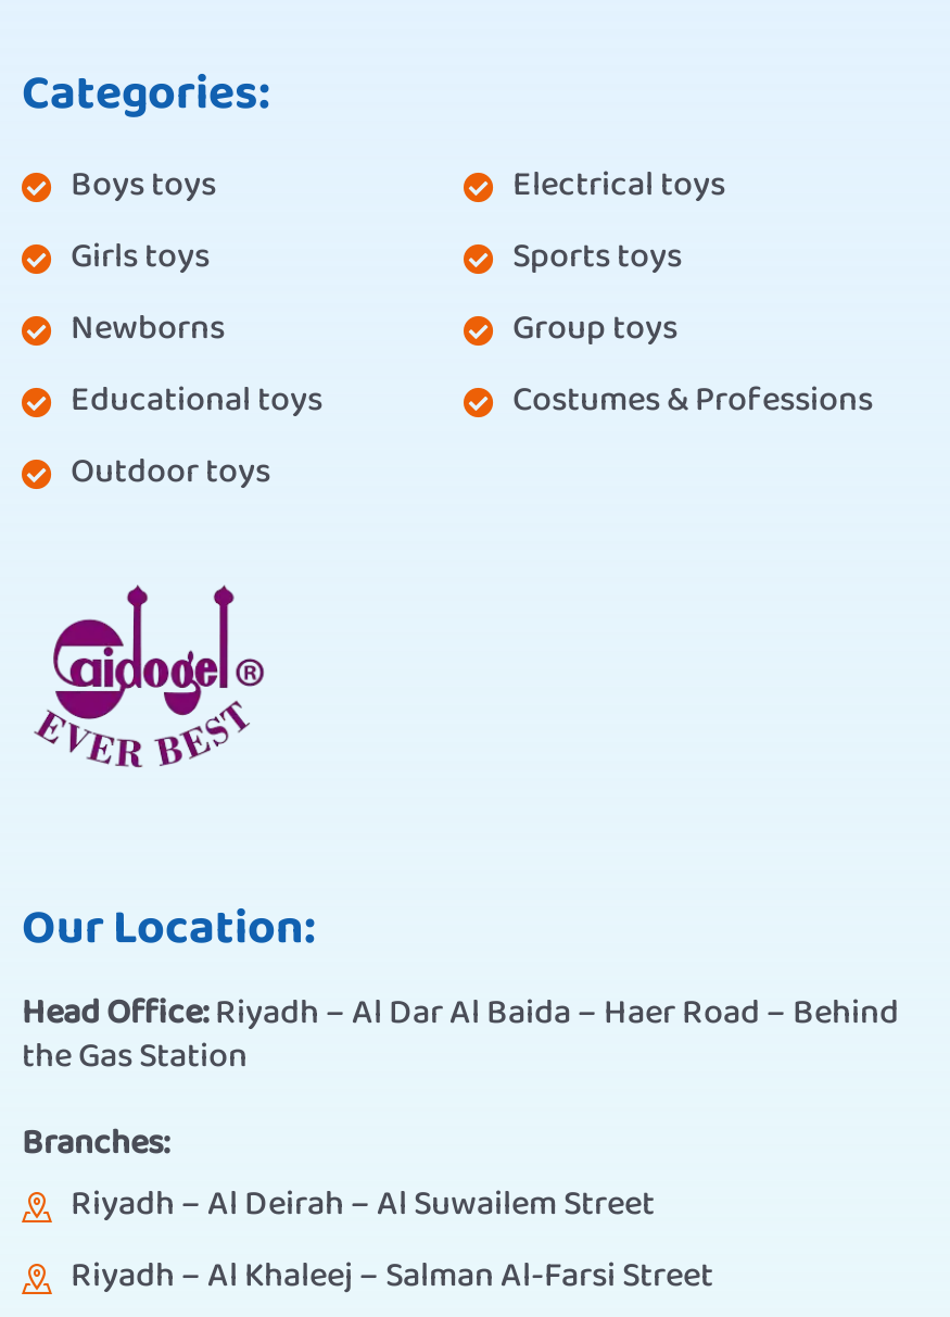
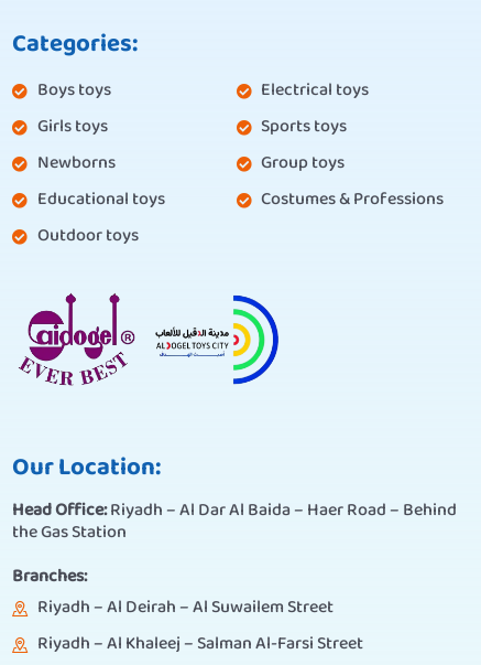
none -> [154,294,280,385] [image]

